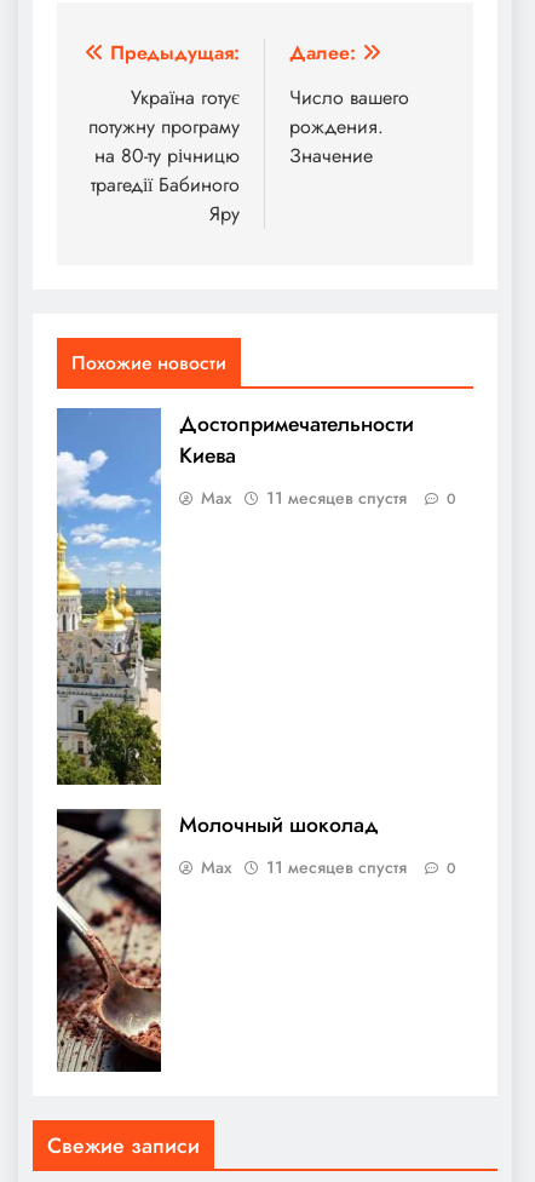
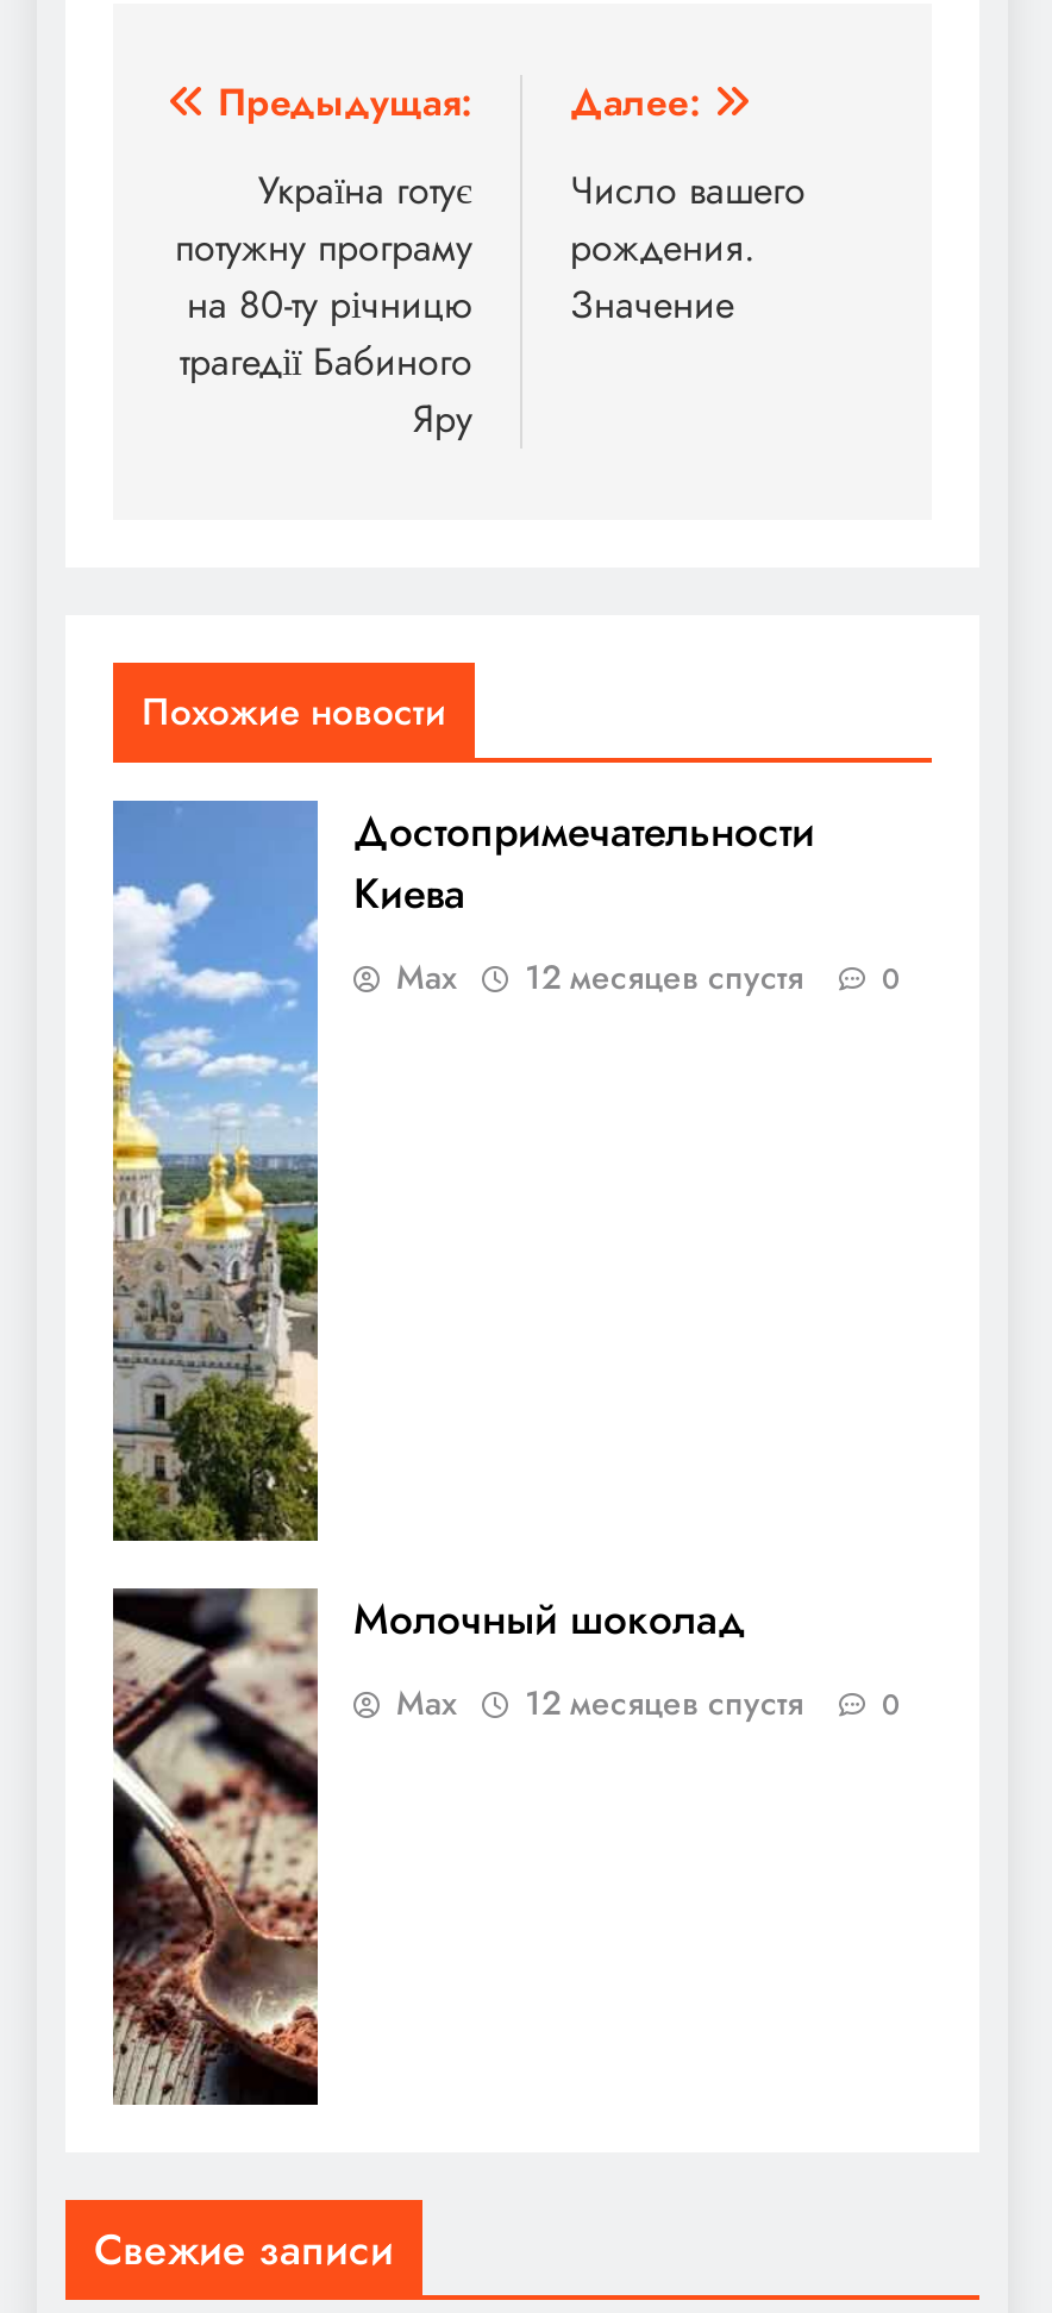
[266,486,407,510] 11 месяцев спустя -> [525,953,803,1000] 12 месяцев спустя
[266,855,407,879] 11 месяцев спустя -> [525,1679,803,1726] 12 месяцев спустя

